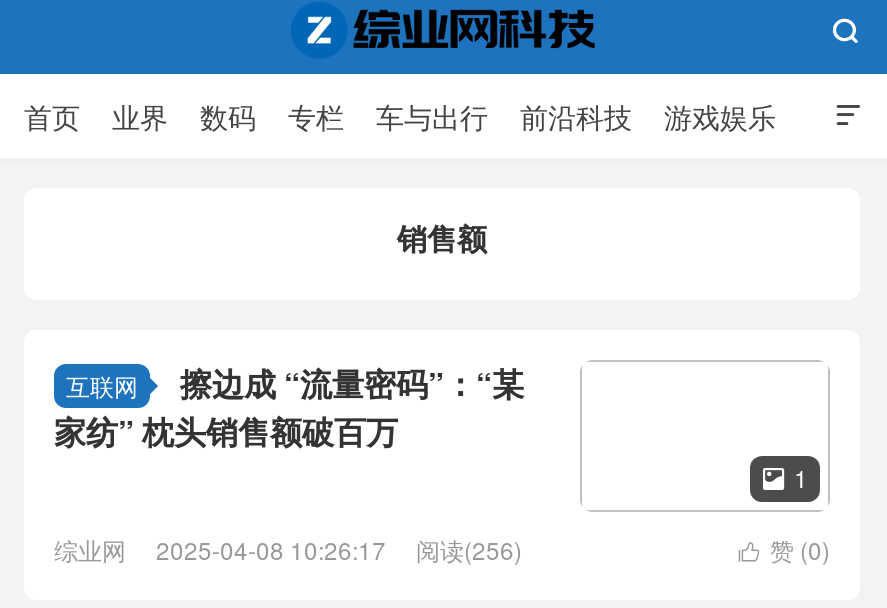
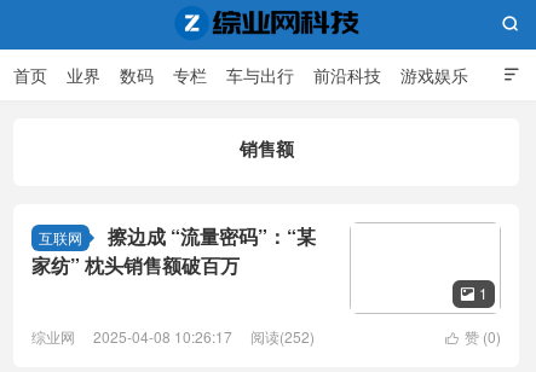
[54,532,522,566] 综业网 2025-04-08 10:26:17 阅读(256) -> [31,326,315,347] 综业网 2025-04-08 10:26:17 阅读(252)

